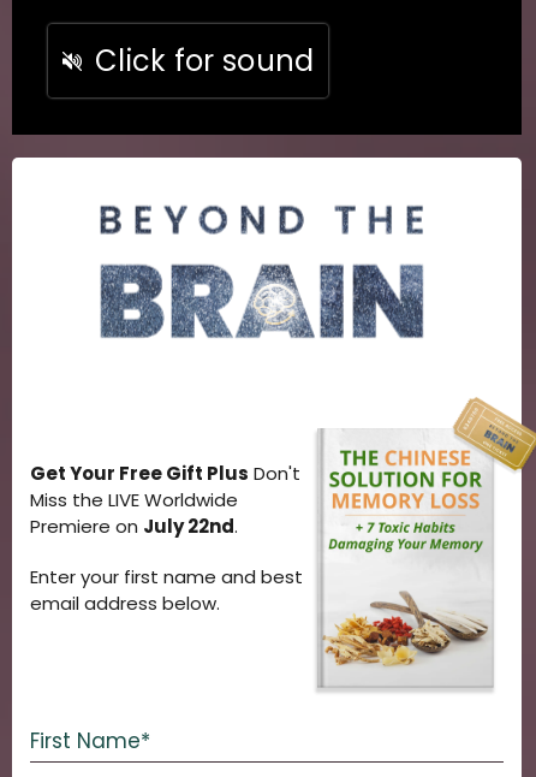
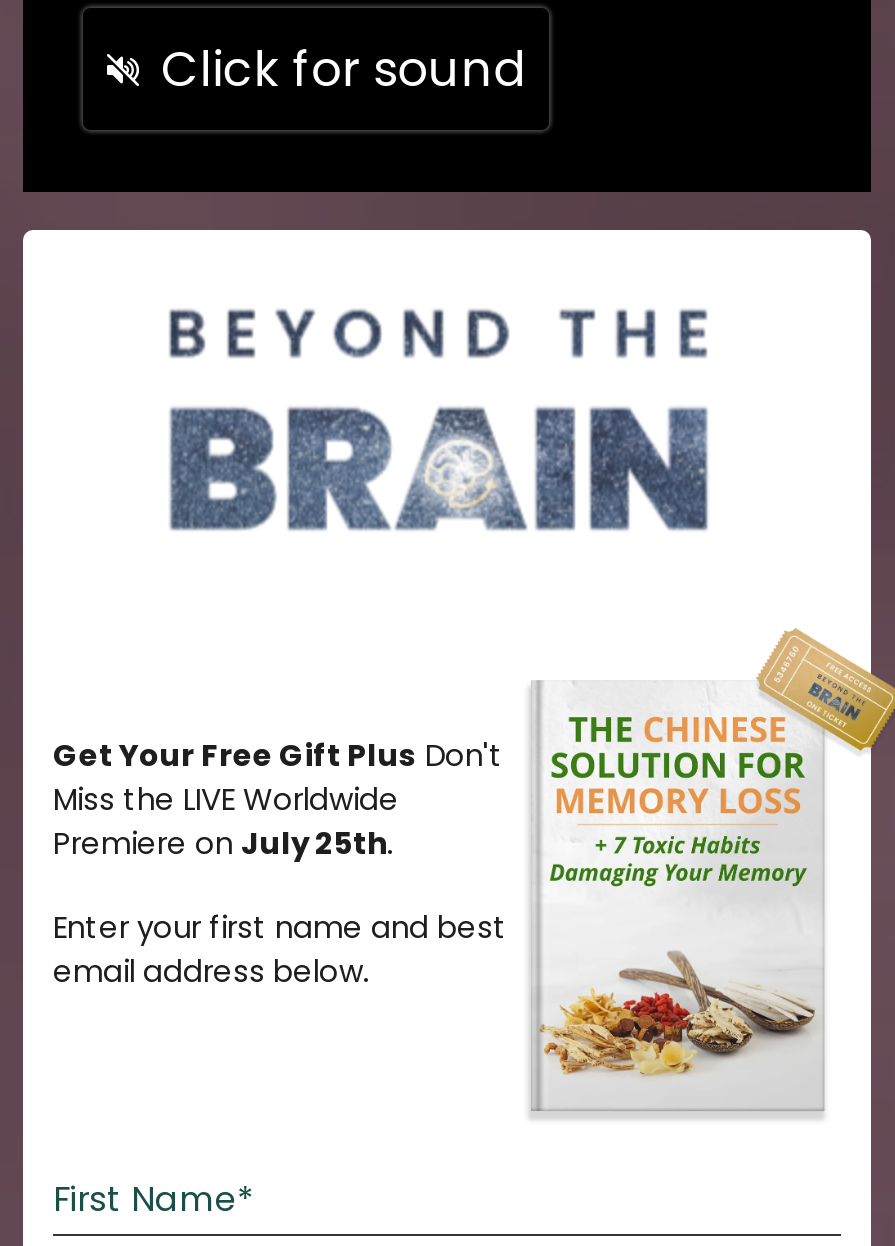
[30,514,238,539] Premiere on July 22nd. -> [53,822,393,864] Premiere on July 25th.

